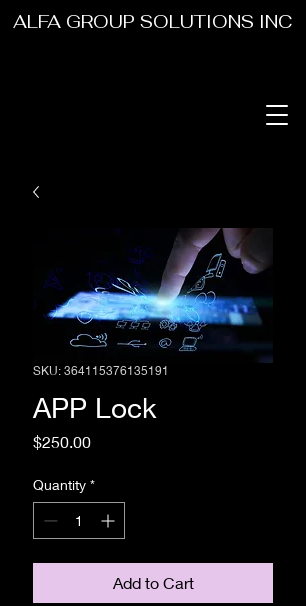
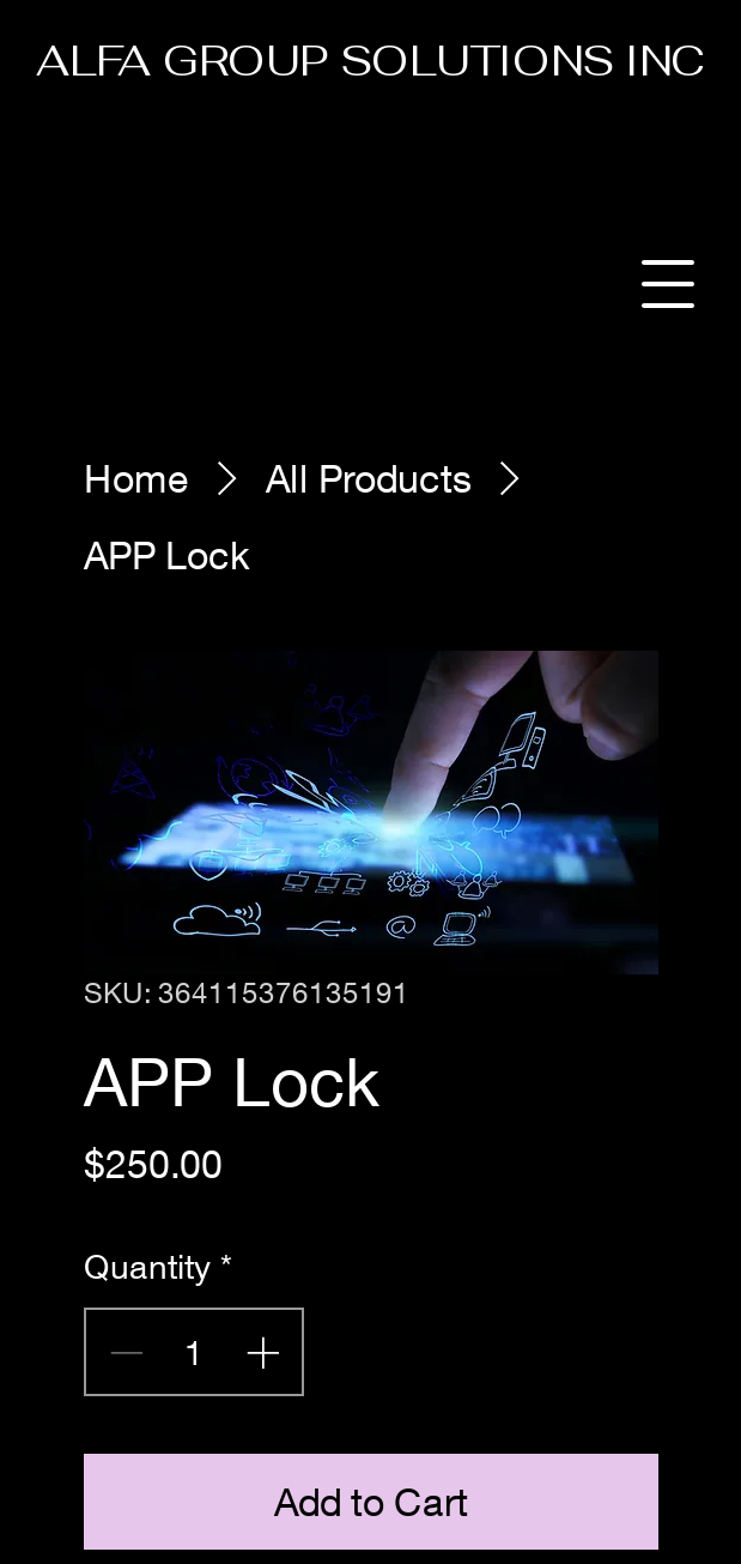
none -> [84,454,472,576] Home | All Products | APP Lock

